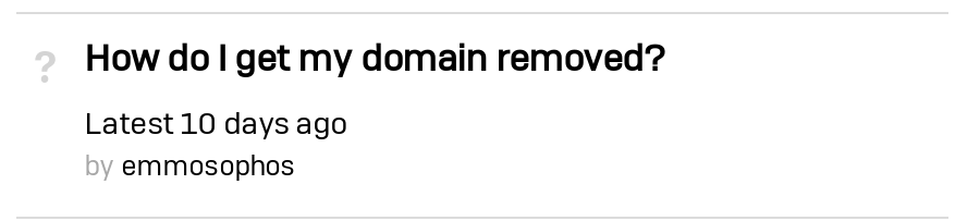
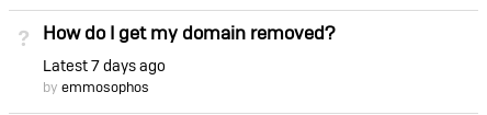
[84,104,348,143] Latest 10 days ago -> [43,56,166,76] Latest 7 days ago

